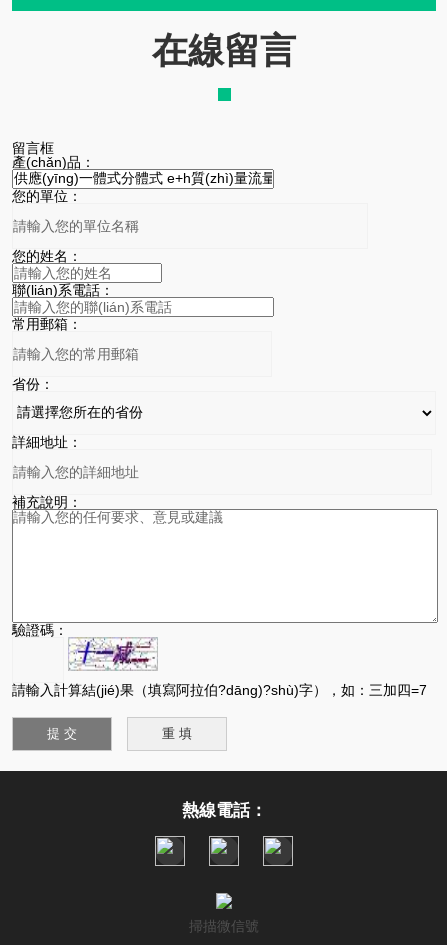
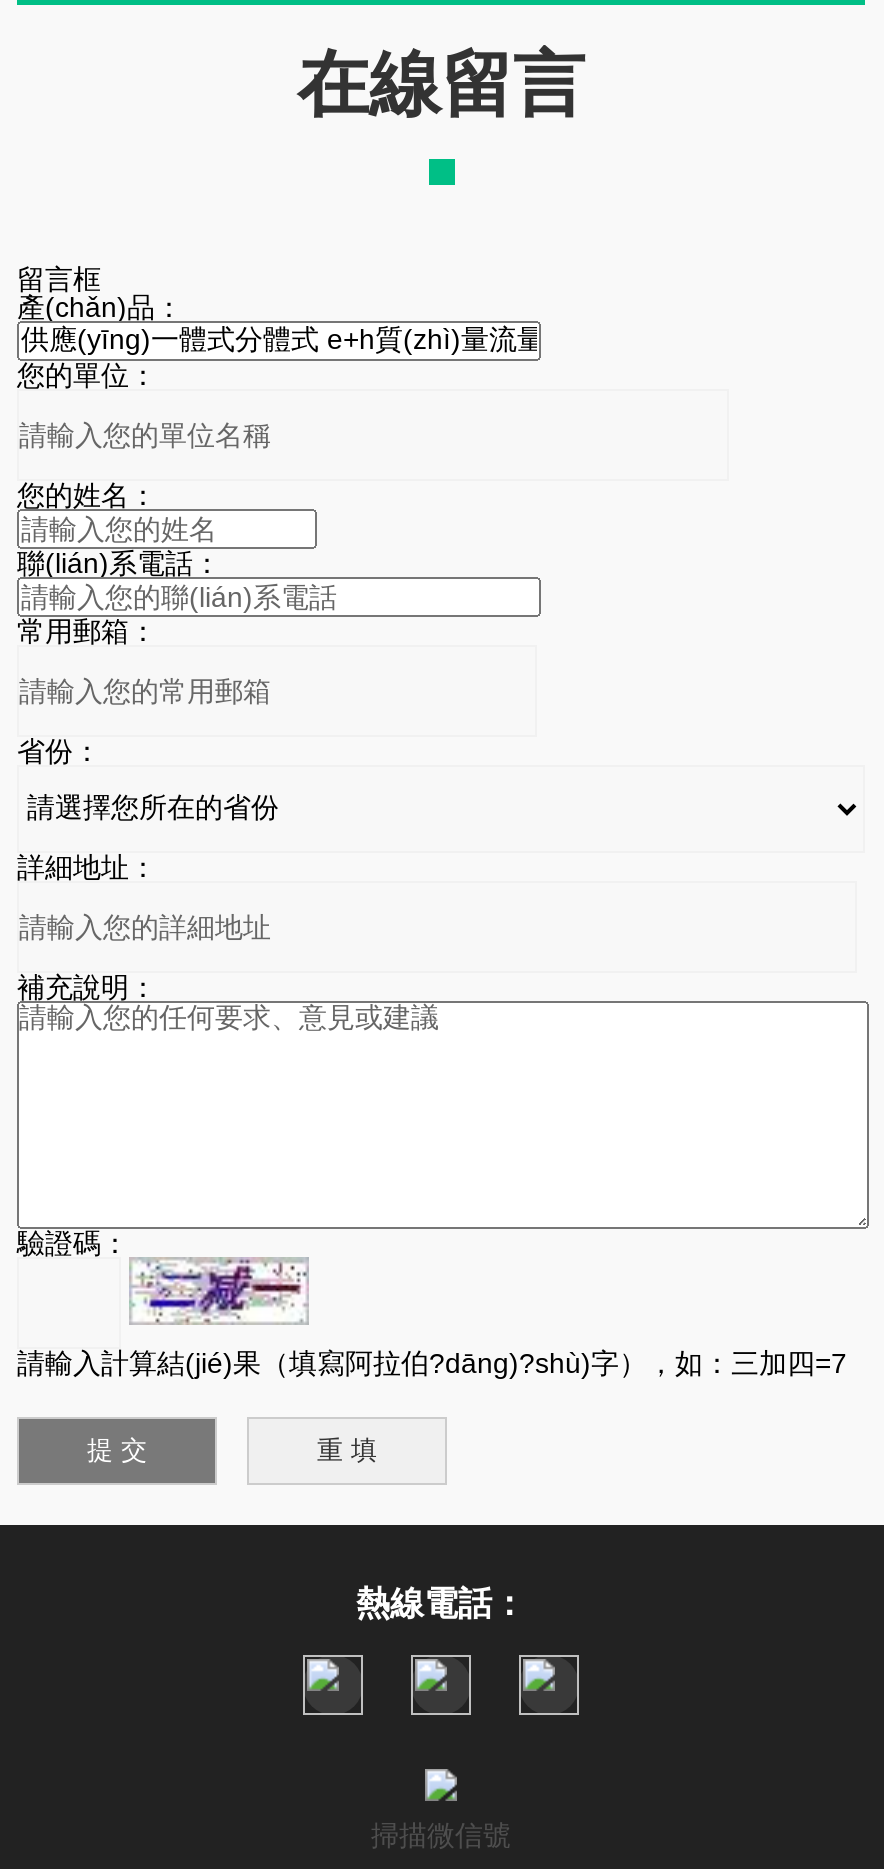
[71,638,157,670] [image] -> [137,1257,307,1323] [image]

